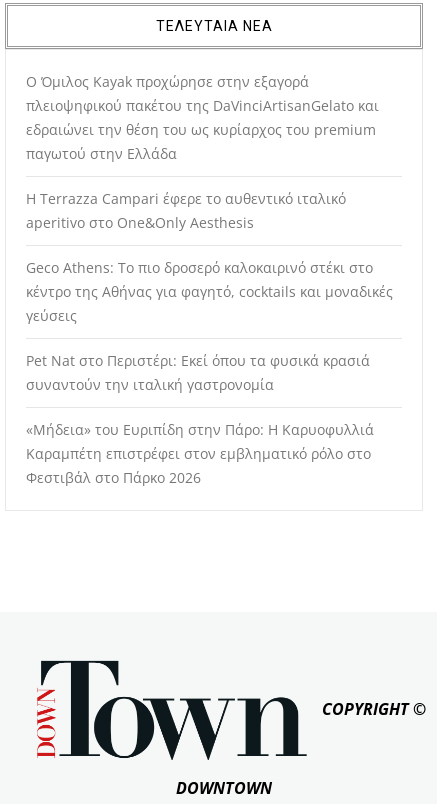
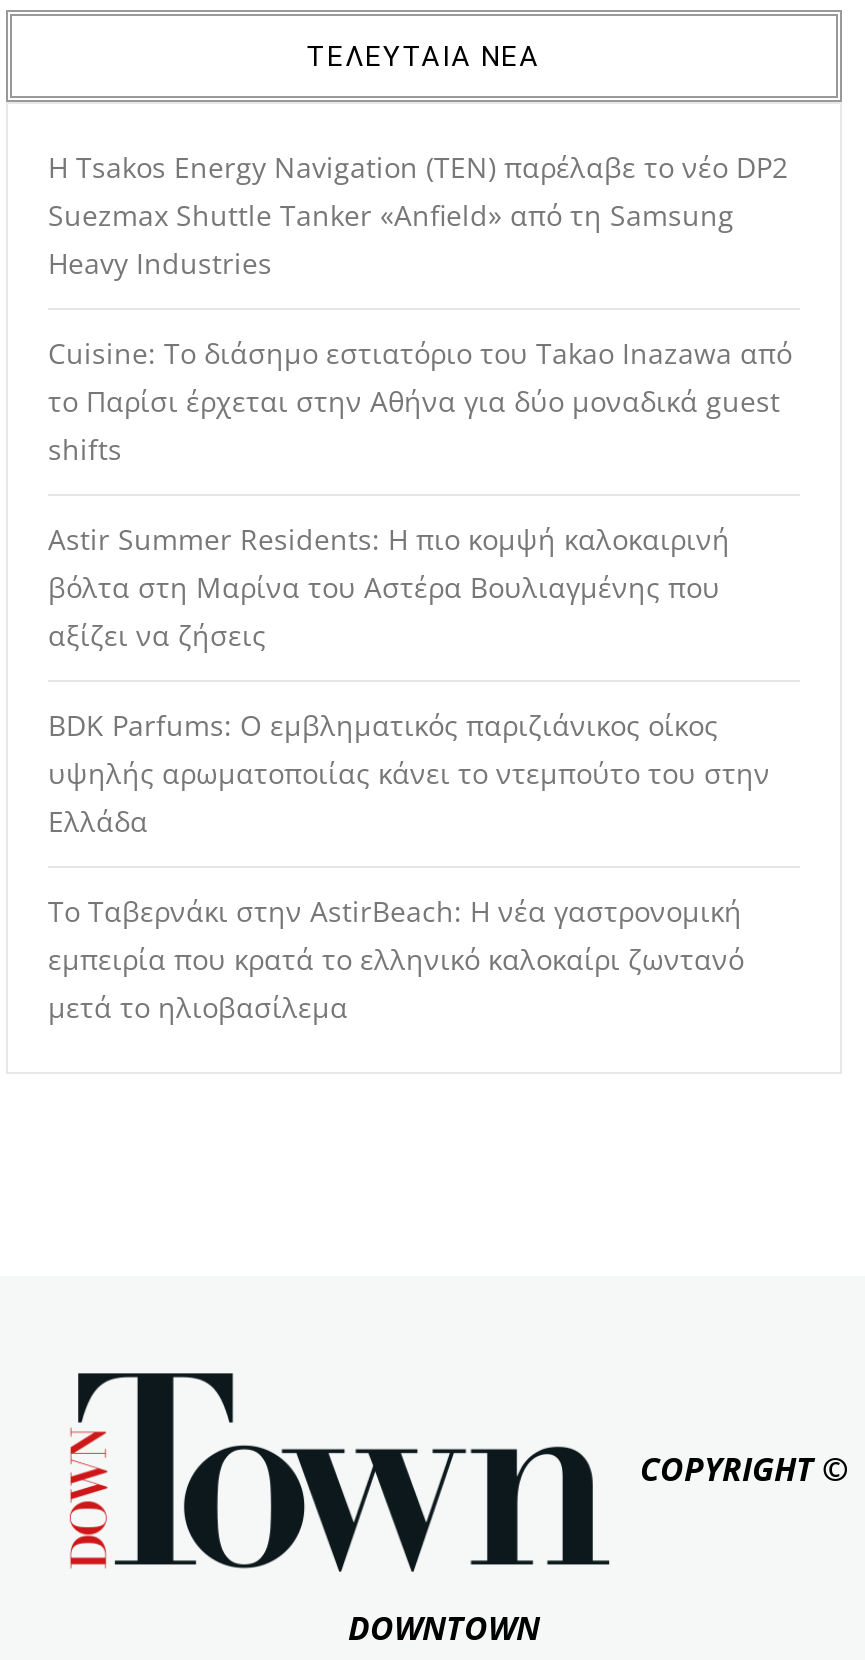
[26,72,379,163] Ο Όμιλος Kayak προχώρησε στην εξαγορά | πλειοψηφικού πακέτου της DaVinciArtisanGelato και | εδραιώνει την θέση του ως κυρίαρχος του premium | παγωτού στην Ελλάδα -> [48,148,788,282] Η Tsakos Energy Navigation (TEN) παρέλαβε το νέο DP2 | Suezmax Shuttle Tanker «Anfield» από τη Samsung | Heavy Industries
[26,189,346,232] Η Terrazza Campari έφερε το αυθεντικό ιταλικό | aperitivo στο One&Only Aesthesis -> [48,334,792,468] Cuisine: Το διάσημο εστιατόριο του Takao Inazawa από | το Παρίσι έρχεται στην Αθήνα για δύο μοναδικά guest | shifts
[26,258,393,325] Geco Athens: Το πιο δροσερό καλοκαιρινό στέκι στο | κέντρο της Αθήνας για φαγητό, cocktails και μοναδικές | γεύσεις -> [48,520,730,654] Astir Summer Residents: Η πιο κομψή καλοκαιρινή | βόλτα στη Μαρίνα του Αστέρα Βουλιαγμένης που | αξίζει να ζήσεις
[26,351,370,394] Pet Nat στο Περιστέρι: Εκεί όπου τα φυσικά κρασιά | συναντούν την ιταλική γαστρονομία -> [48,706,770,840] BDK Parfums: Ο εμβληματικός παριζιάνικος οίκος | υψηλής αρωματοποιίας κάνει το ντεμπούτο του στην | Ελλάδα
[26,420,374,487] «Μήδεια» του Ευριπίδη στην Πάρο: Η Καρυοφυλλιά | Καραμπέτη επιστρέφει στον εμβληματικό ρόλο στο | Φεστιβάλ στο Πάρκο 2026 -> [48,892,744,1026] Το Ταβερνάκι στην AstirBeach: Η νέα γαστρονομική | εμπειρία που κρατά το ελληνικό καλοκαίρι ζωντανό | μετά το ηλιοβασίλεμα

